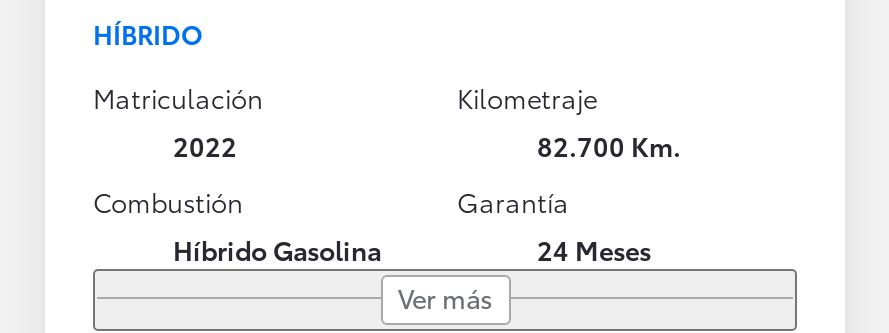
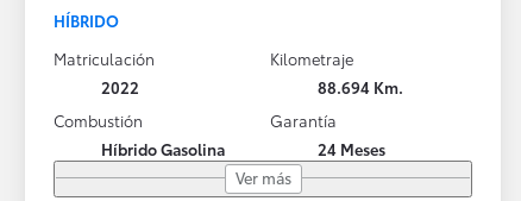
[537,126,681,162] 82.700 Km. -> [318,76,403,97] 88.694 Km.

